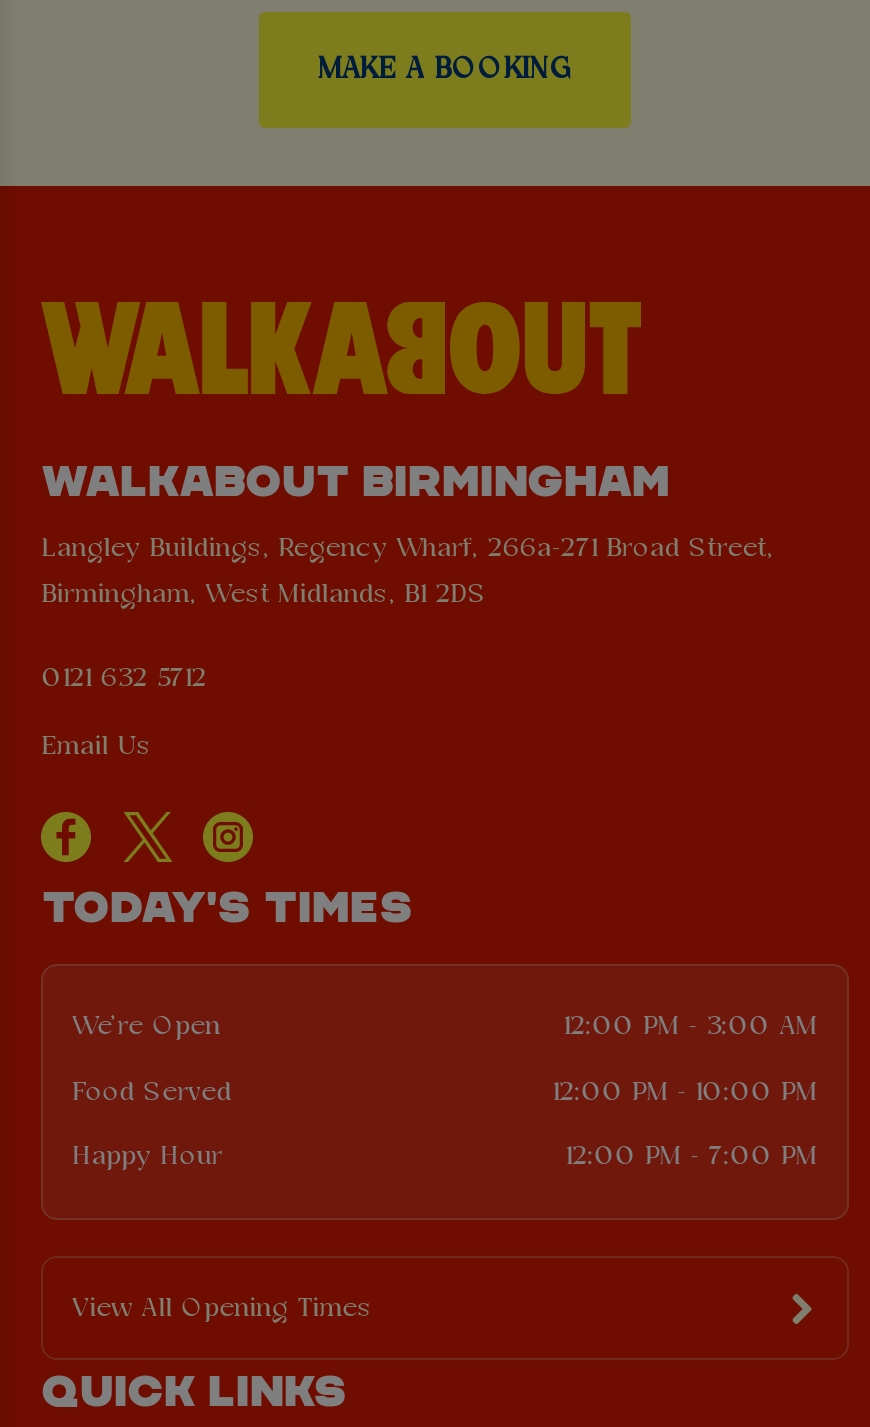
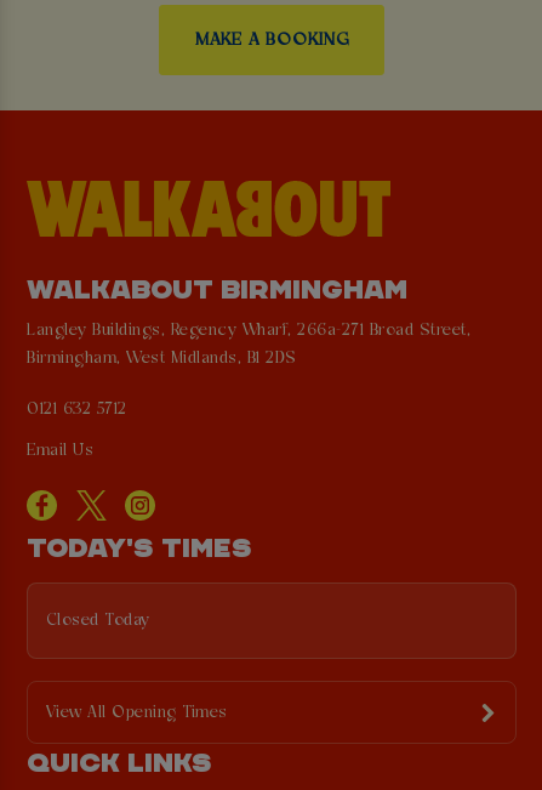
[73,1012,817,1172] We're Open | 12:00 PM - 3:00 AM | Food Served | 12:00 PM - 10:00 PM | Happy Hour | 12:00 PM - 7:00 PM -> [46,612,150,630] Closed Today

